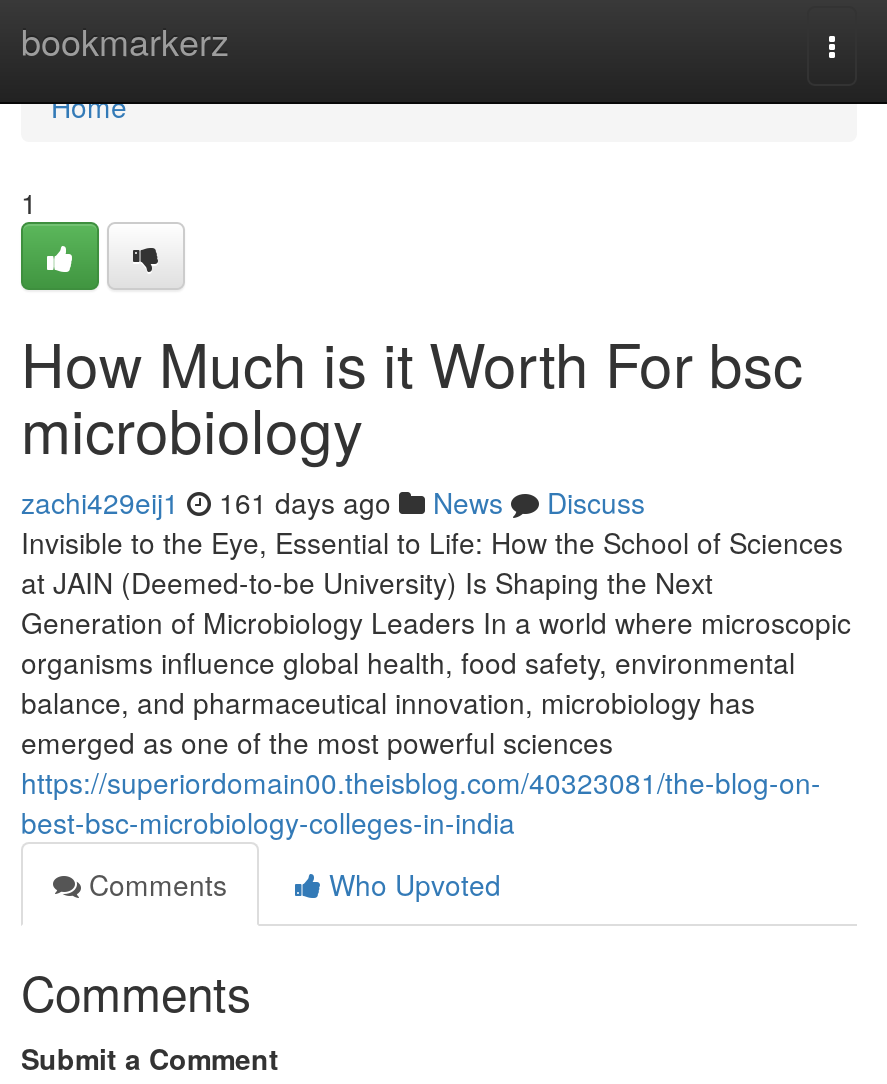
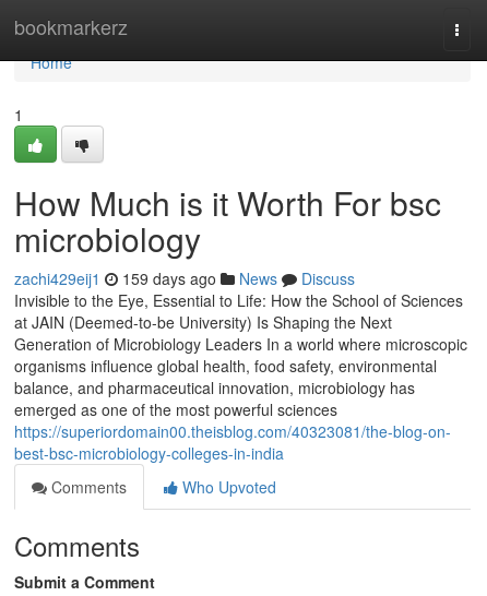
[21,482,645,522] zachi429eij1 161 days ago News Discuss -> [14,267,355,289] zachi429eij1 159 days ago News Discuss

